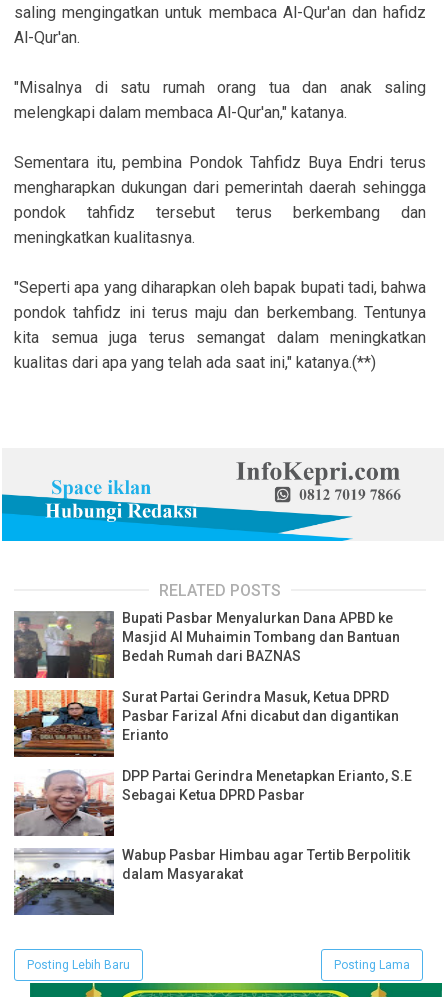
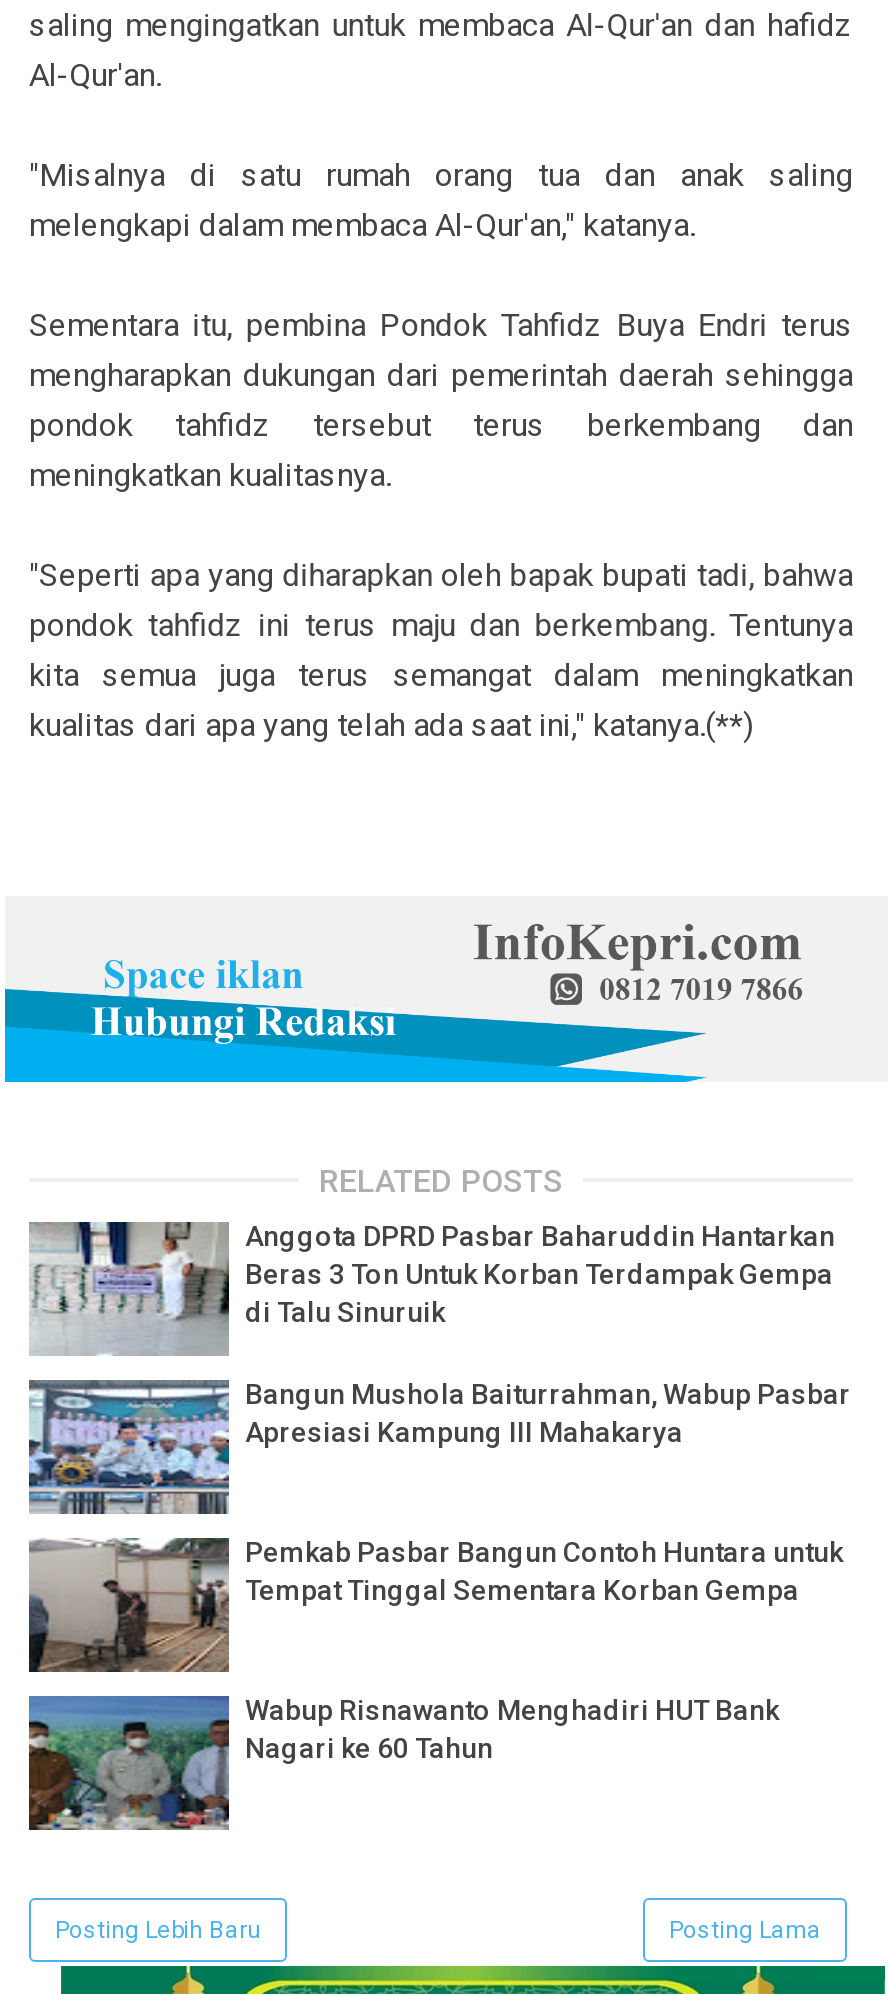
[14,610,400,679] [image] | Bupati Pasbar Menyalurkan Dana APBD ke | Masjid Al Muhaimin Tombang dan Bantuan | Bedah Rumah dari BAZNAS -> [31,1220,835,1356] [image] | Anggota DPRD Pasbar Baharuddin Hantarkan | Beras 3 Ton Untuk Korban Terdampak Gempa | di Talu Sinuruik
[13,689,399,757] [image] | Surat Partai Gerindra Masuk, Ketua DPRD | Pasbar Farizal Afni dicabut dan digantikan | Erianto -> [27,1378,851,1516] [image] | Bangun Mushola Baiturrahman, Wabup Pasbar | Apresiasi Kampung III Mahakarya
[14,768,412,837] [image] | DPP Partai Gerindra Menetapkan Erianto, S.E | Sebagai Ketua DPRD Pasbar -> [27,1536,843,1674] [image] | Pemkab Pasbar Bangun Contoh Huntara untuk | Tempat Tinggal Sementara Korban Gempa
[14,847,410,915] [image] | Wabup Pasbar Himbau agar Tertib Berpolitik | dalam Masyarakat -> [27,1694,779,1832] [image] | Wabup Risnawanto Menghadiri HUT Bank | Nagari ke 60 Tahun

